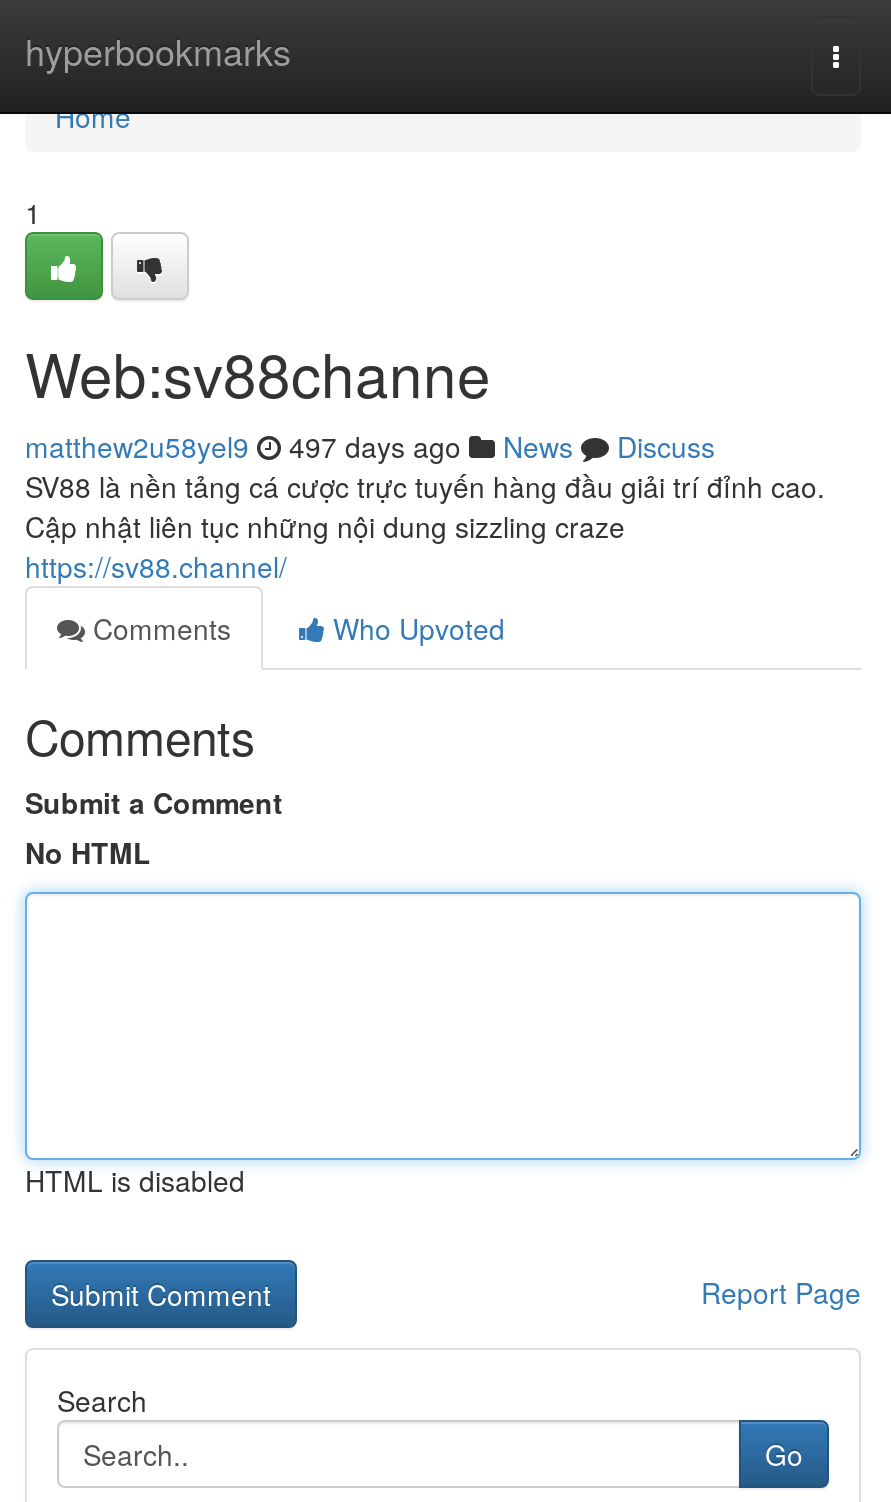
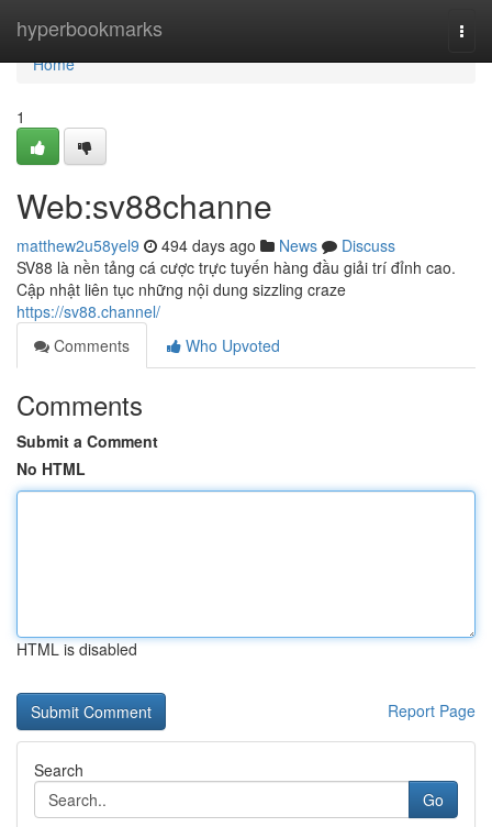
[25,426,715,466] matthew2u58yel9 497 days ago News Discuss -> [16,234,395,256] matthew2u58yel9 494 days ago News Discuss

